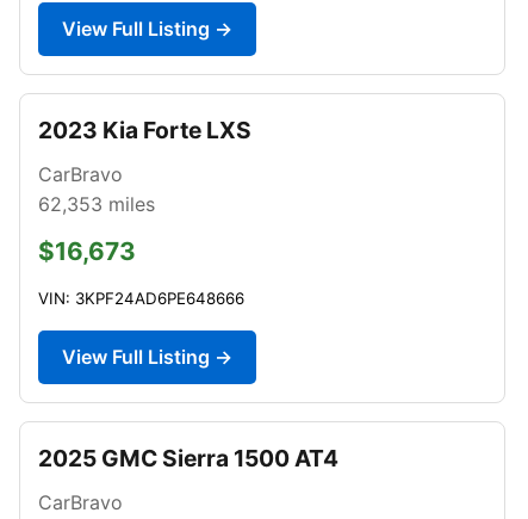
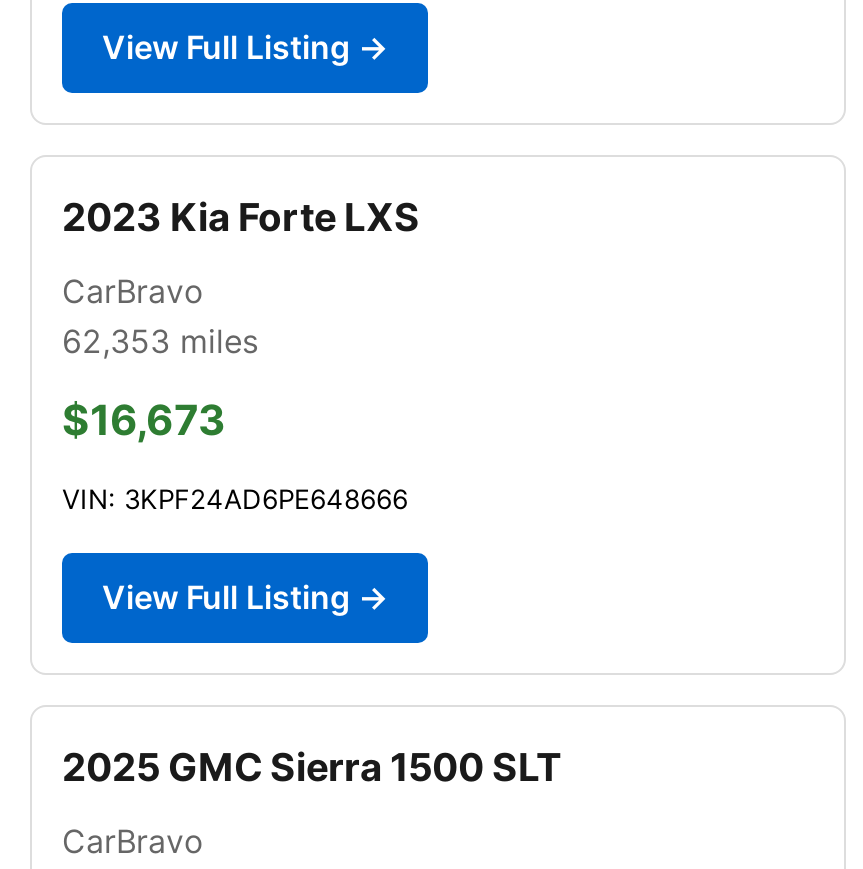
[38,444,338,472] 2025 GMC Sierra 1500 AT4 -> [62,743,562,791] 2025 GMC Sierra 1500 SLT

